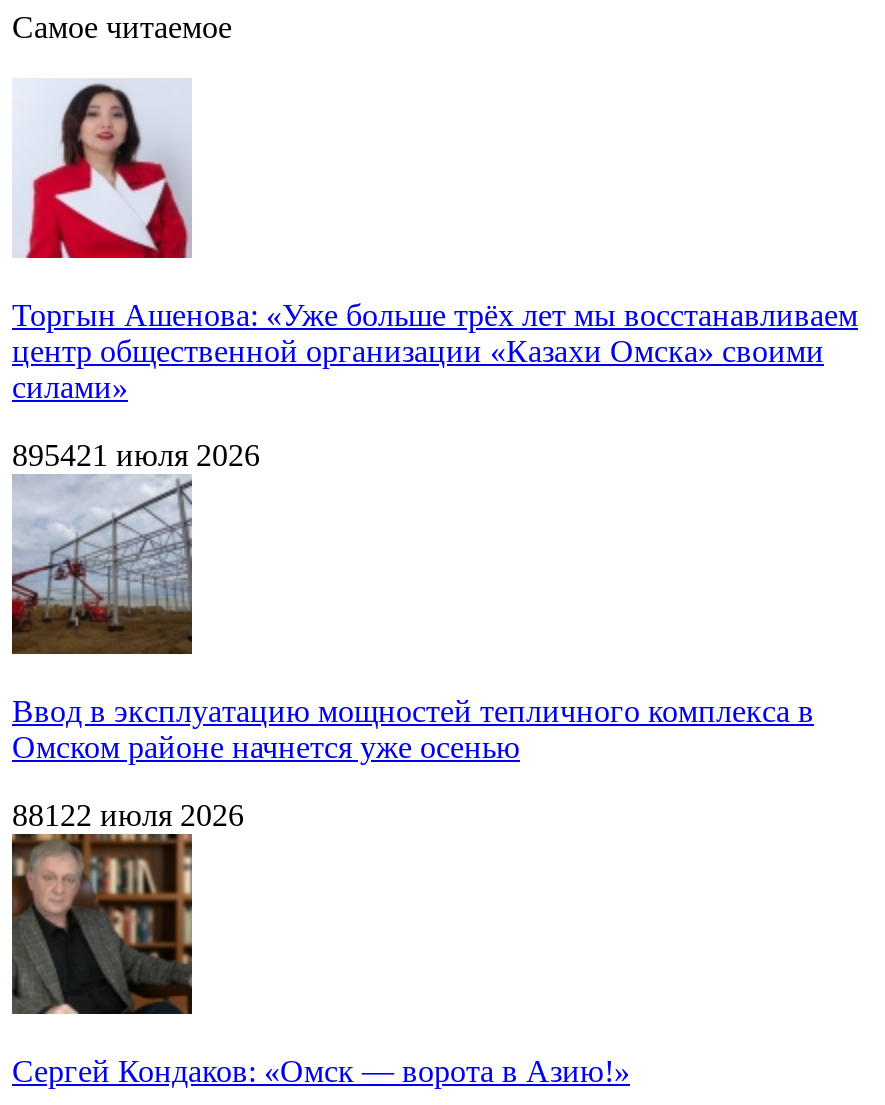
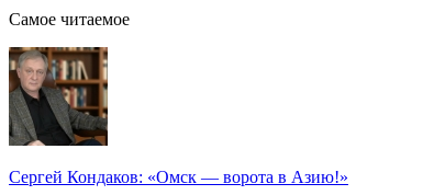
[12,80,858,472] [image] | Торгын Ашенова: «Уже больше трёх лет мы восстанавливаем | центр общественной организации «Казахи Омска» своими | силами» | 895421 июля 2026 -> none
[10,486,814,832] [image] | Ввод в эксплуатацию мощностей тепличного комплекса в | Омском районе начнется уже осенью | 881 22 июля 2026 -> none

